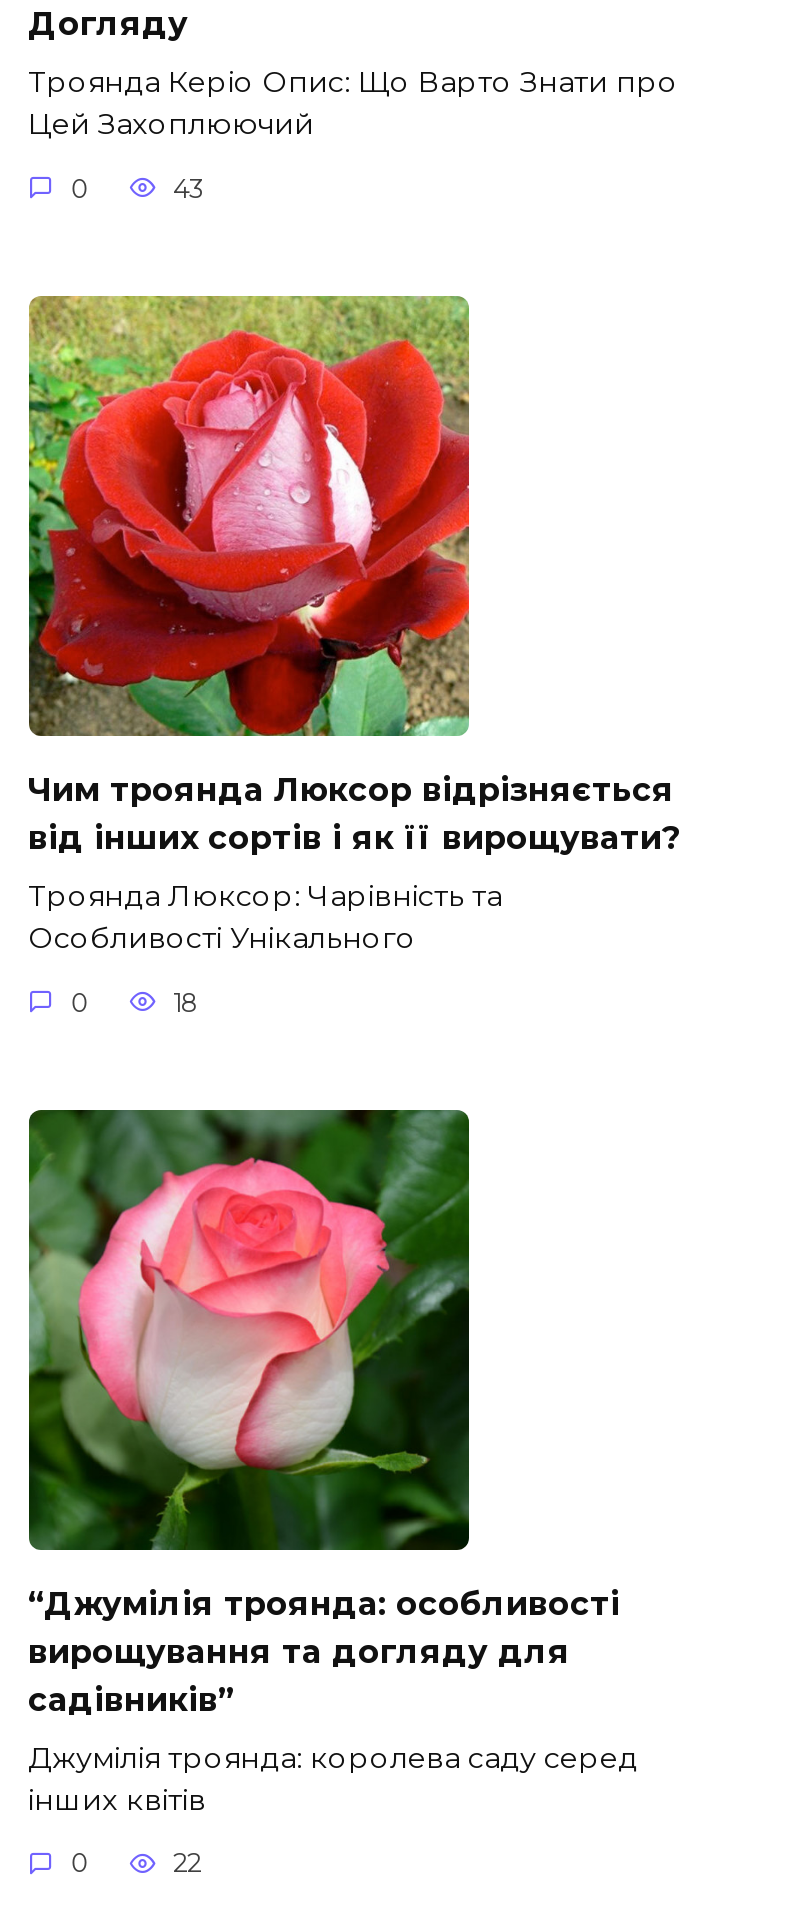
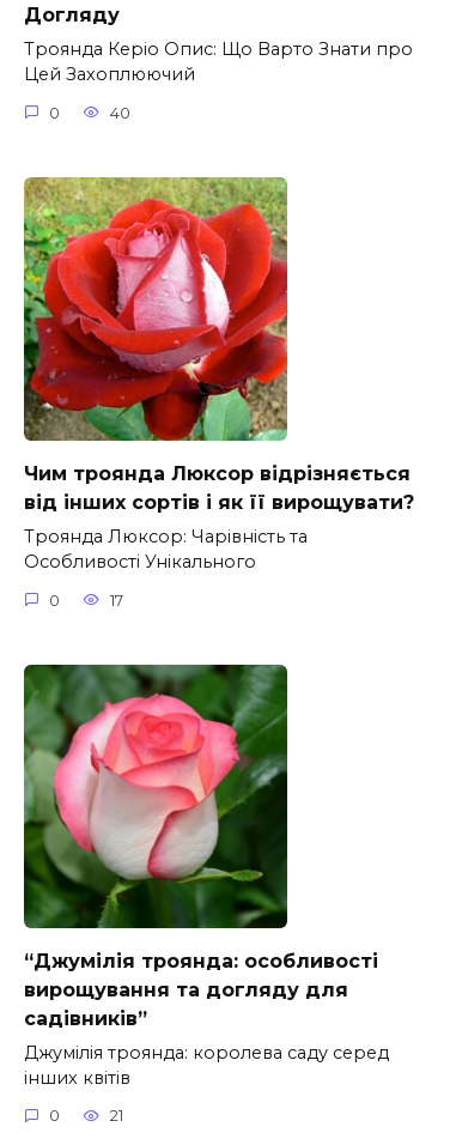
[173,174,205,204] 43 -> [110,104,130,122] 40
[173,987,199,1017] 18 -> [110,591,123,609] 17
[173,1849,201,1879] 22 -> [110,1107,123,1125] 21

